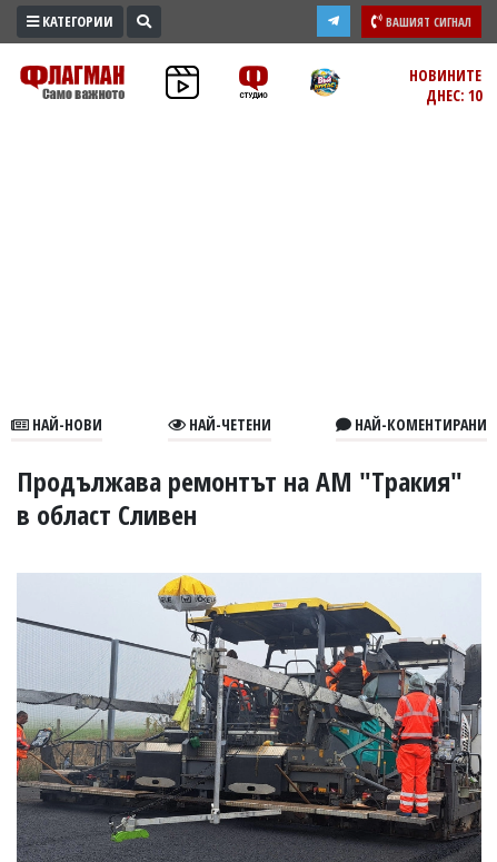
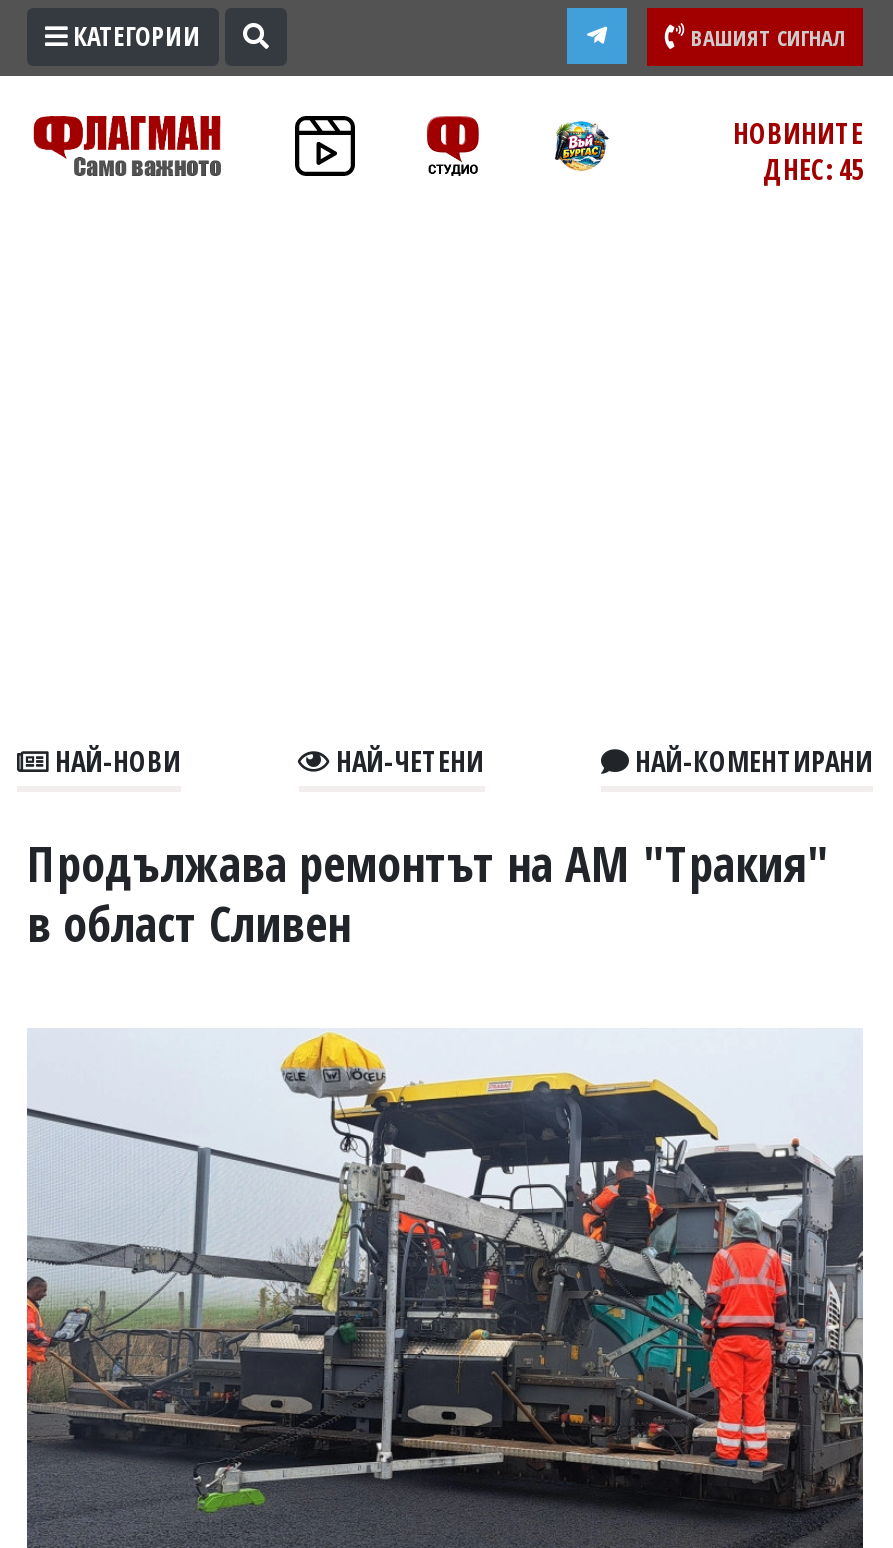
[426,85,481,106] ДНЕС: 10 -> [763,150,863,188] ДНЕС: 45

